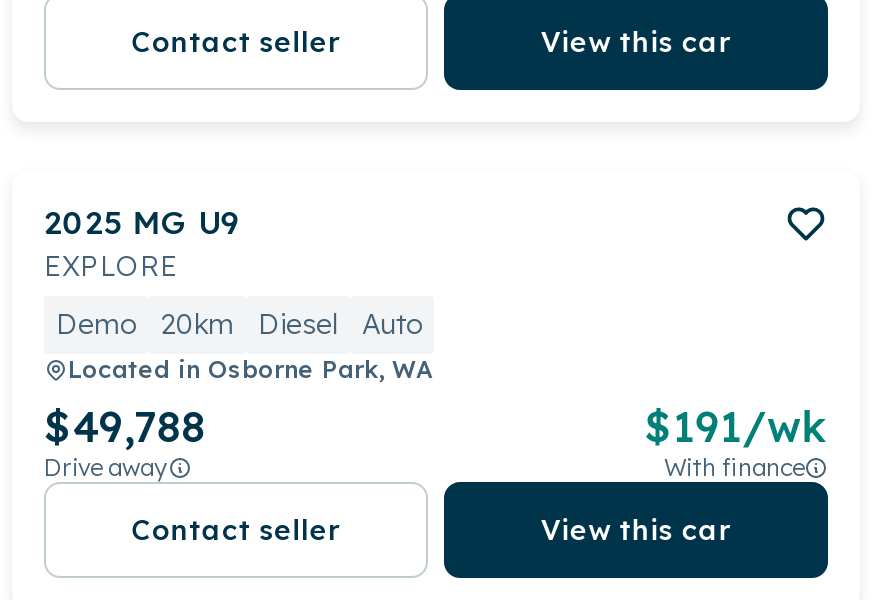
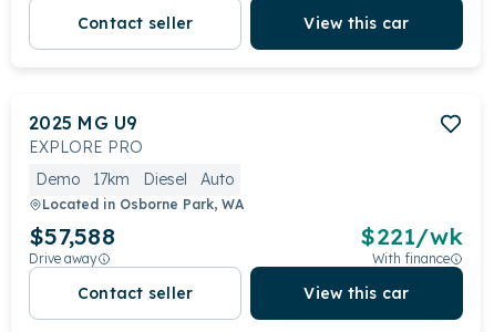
[44,248,178,284] EXPLORE -> [29,137,143,157] EXPLORE PRO
[56,306,422,342] Demo 20km Diesel Auto -> [35,169,234,189] Demo 17km Diesel Auto
[44,400,206,452] $49,788 -> [29,221,115,250] $57,588
[644,400,828,452] $191/wk -> [360,221,463,250] $221/wk

